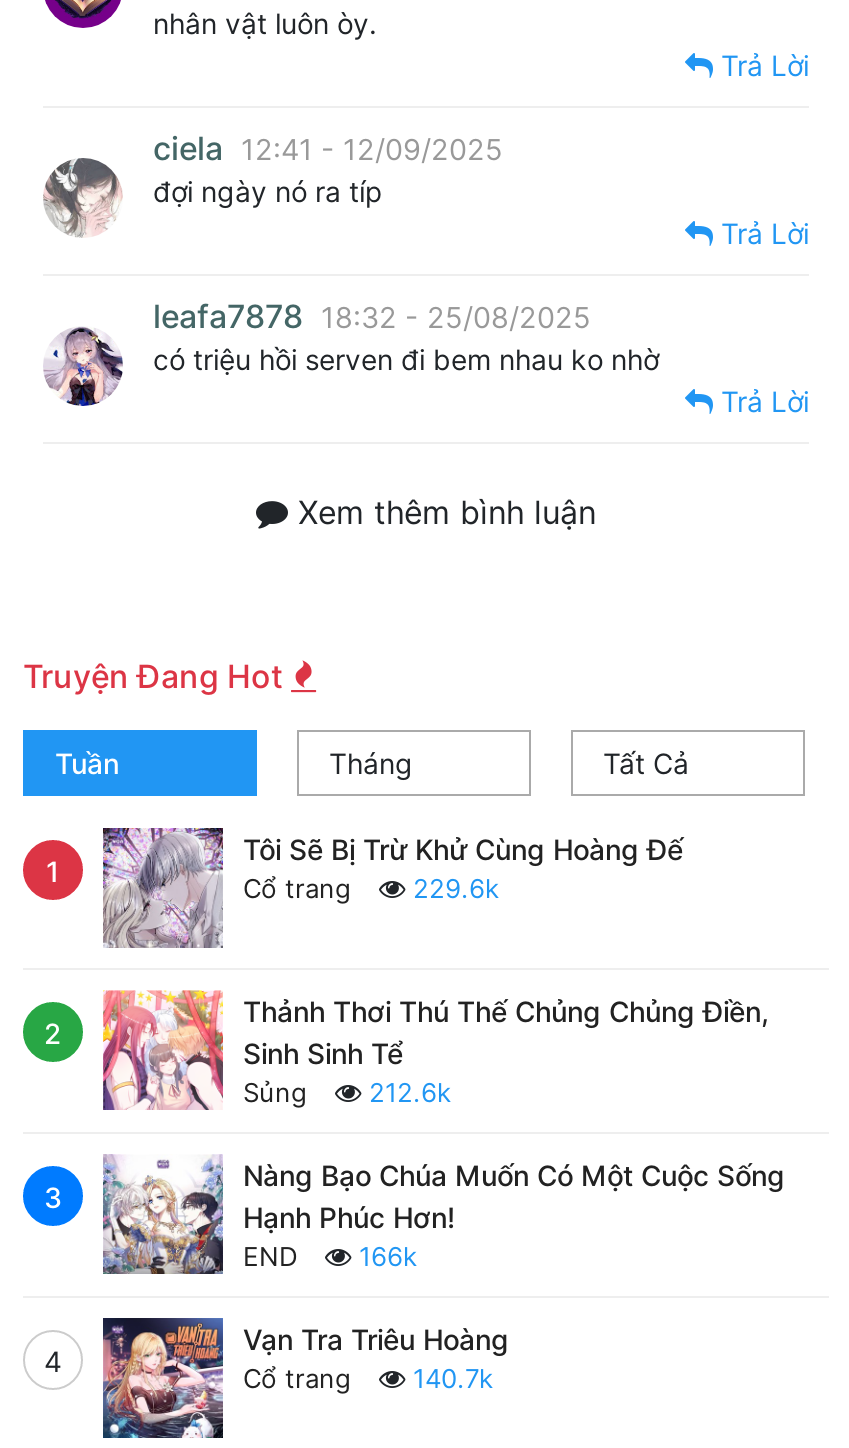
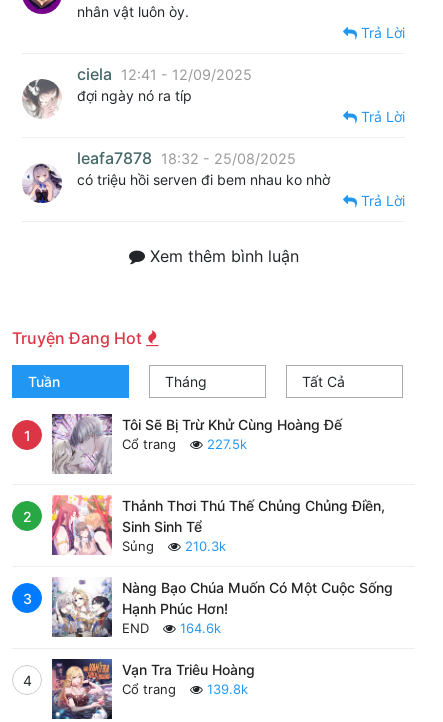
[243,873,499,905] Cổ trang 229.6k -> [122,436,247,452] Cổ trang 227.5k
[243,1077,451,1109] Sủng 212.6k -> [122,538,226,554] Sủng 210.3k
[243,1241,417,1273] END 166k -> [122,620,221,636] END 164.6k
[243,1363,493,1395] Cổ trang 140.7k -> [122,681,248,697] Cổ trang 139.8k

